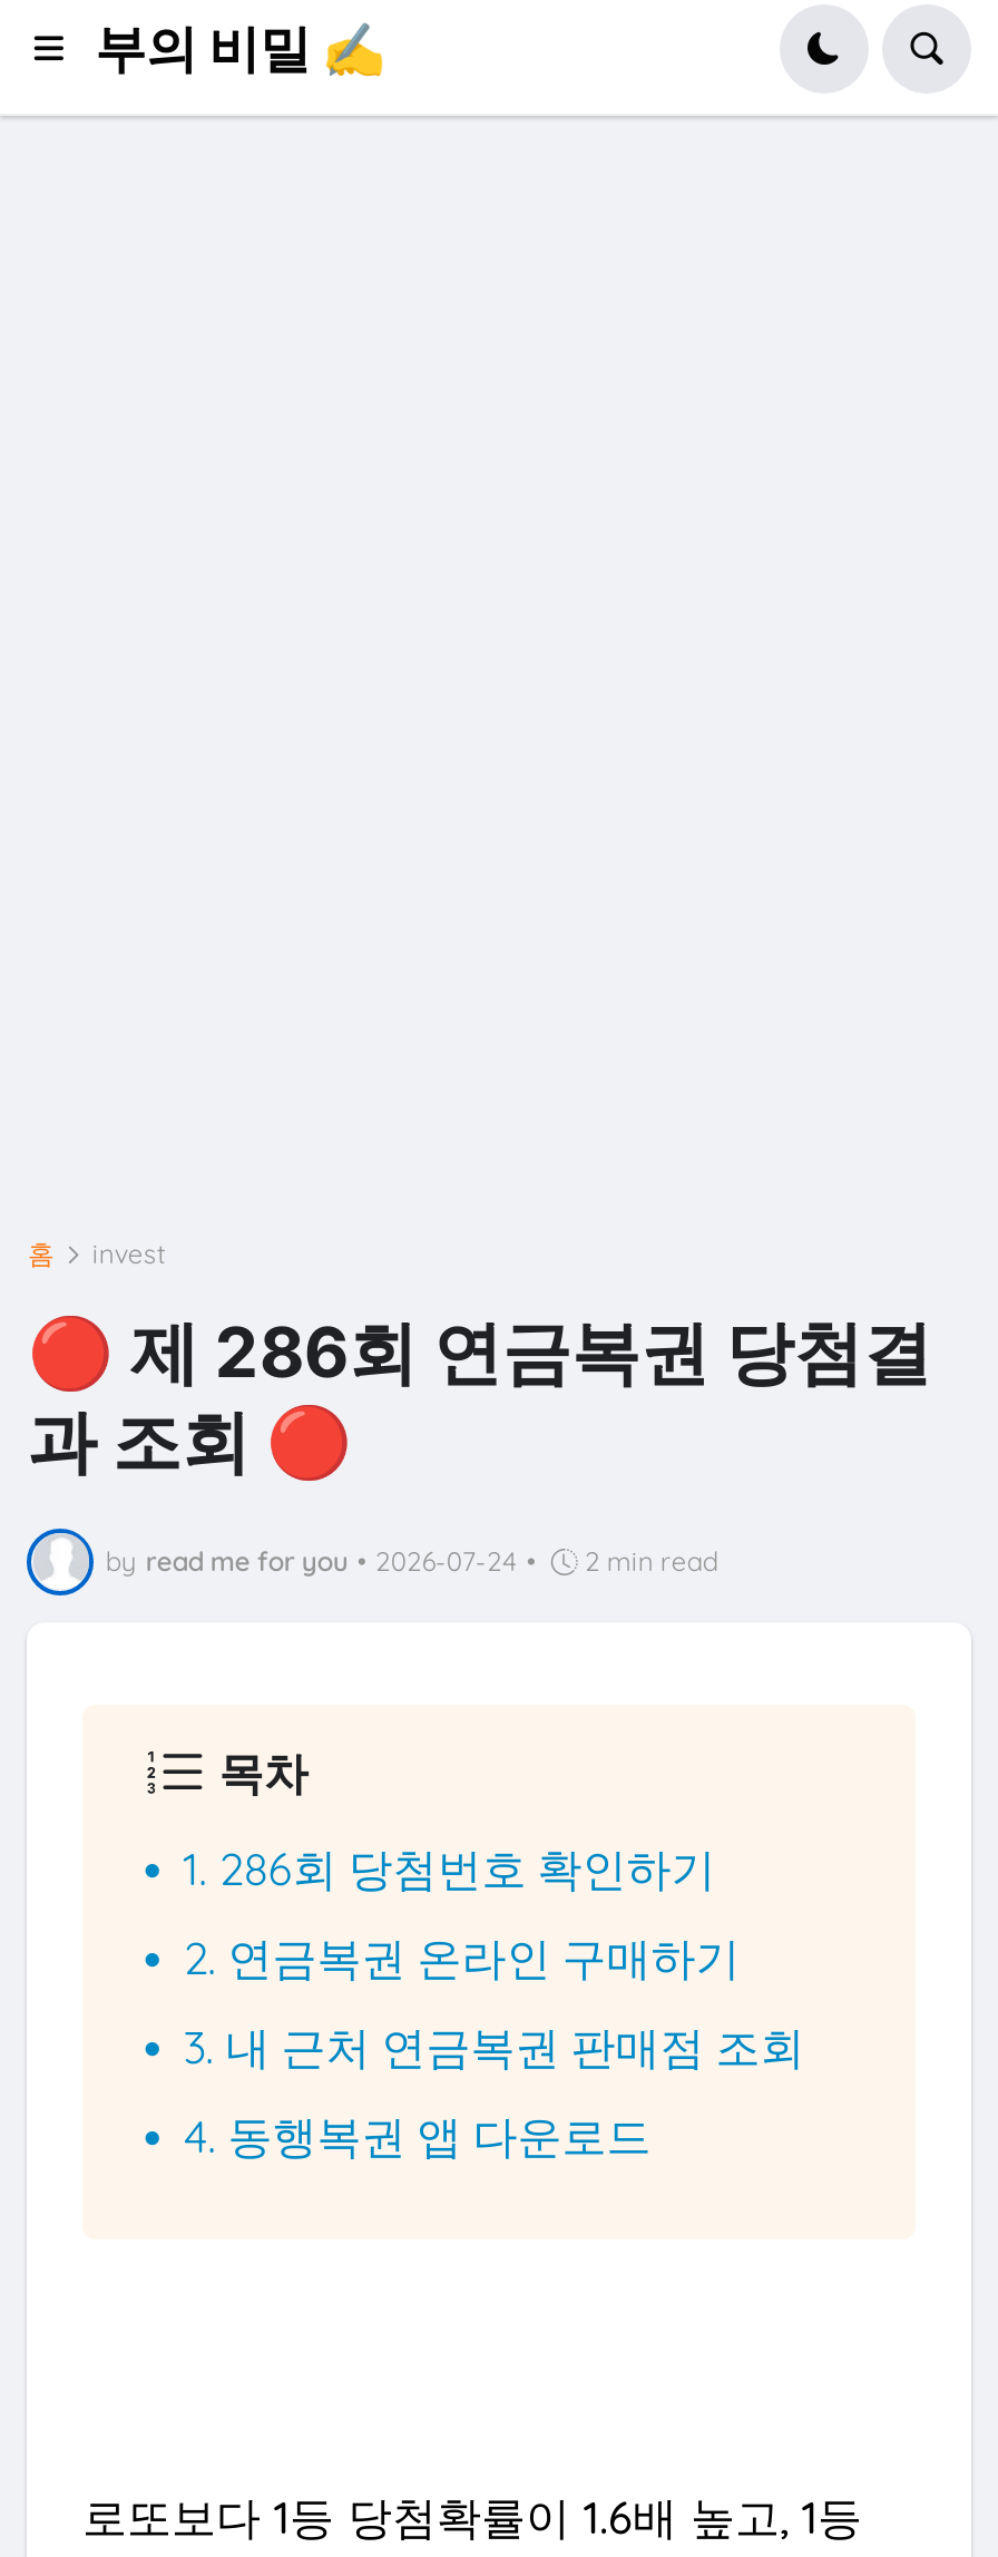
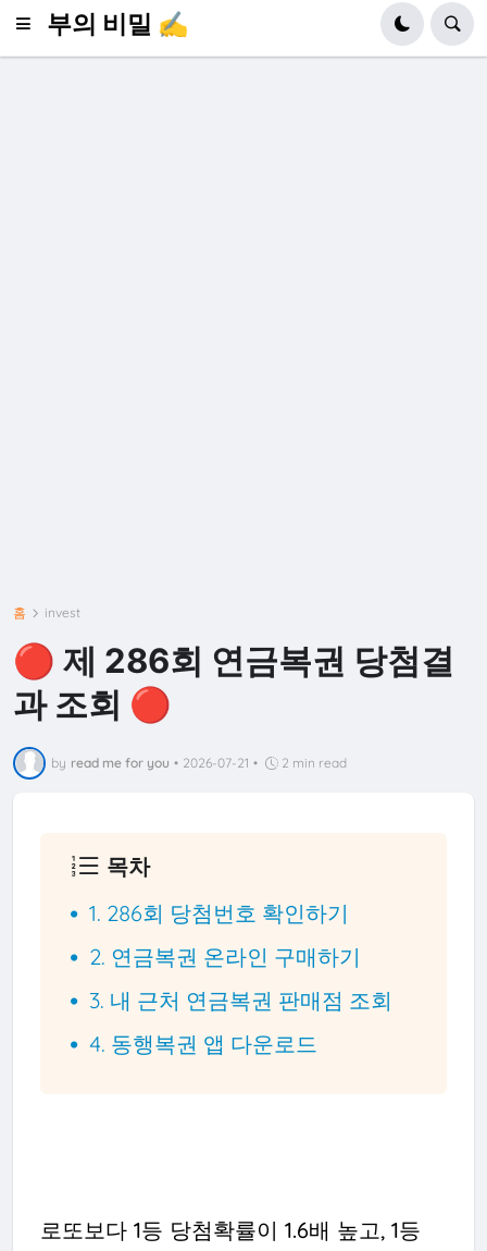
[105,1544,535,1578] by read me for you • 2026-07-24 • -> [51,755,258,771] by read me for you • 2026-07-21 •

